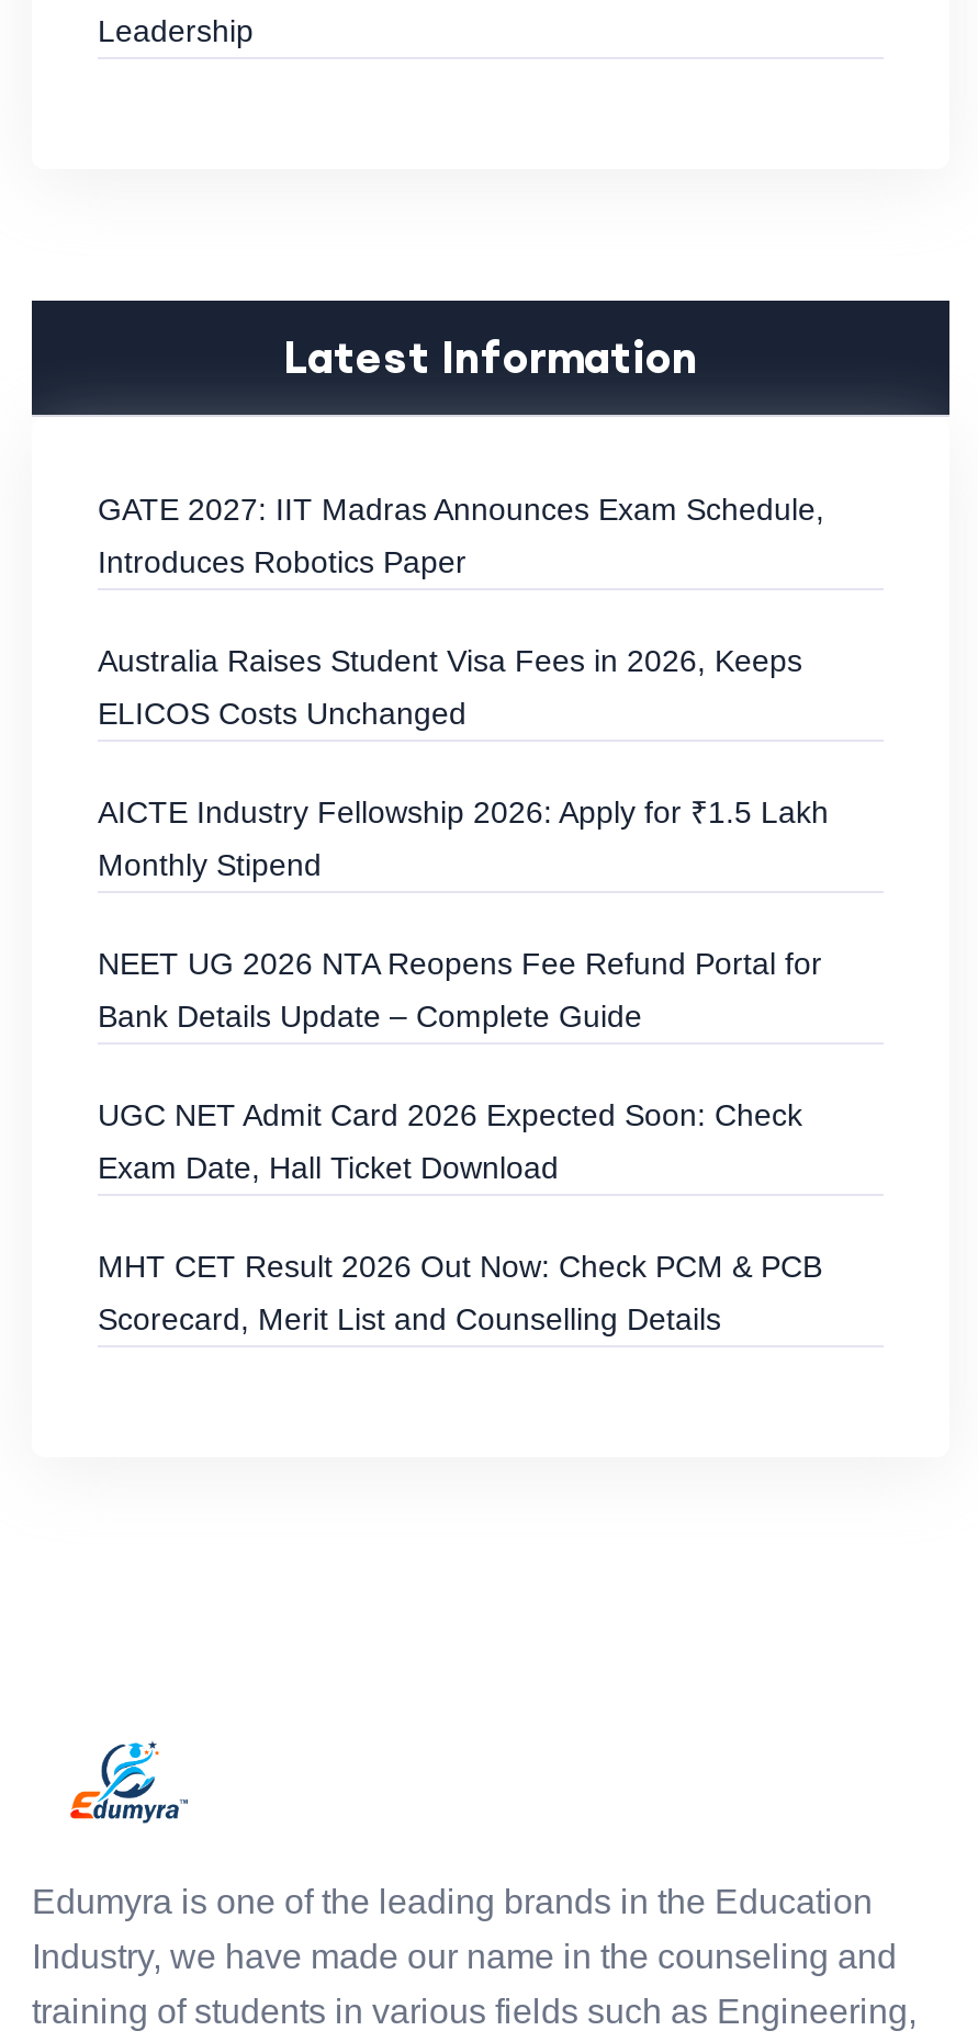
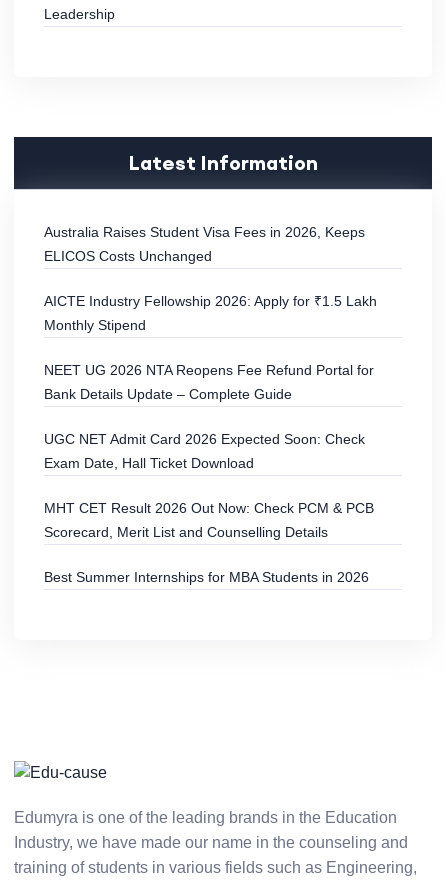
[98,492,824,579] GATE 2027: IIT Madras Announces Exam Schedule, | Introduces Robotics Paper -> none
moved [98,643,829,1336] -> [44,224,377,540]: Australia Raises Student Visa Fees in 2026, Keeps | ELICOS Costs Unchanged | AICTE Industry Fellowship 2026: Apply for ₹1.5 Lakh | ... | MHT CET Result 2026 Out Now: Check PCM & PCB | Scorecard, Merit List and Counselling Details
none -> [44,569,369,585] Best Summer Internships for MBA Students in 2026
[69,1740,188,1826] [image] -> [13,745,107,779] [image]

